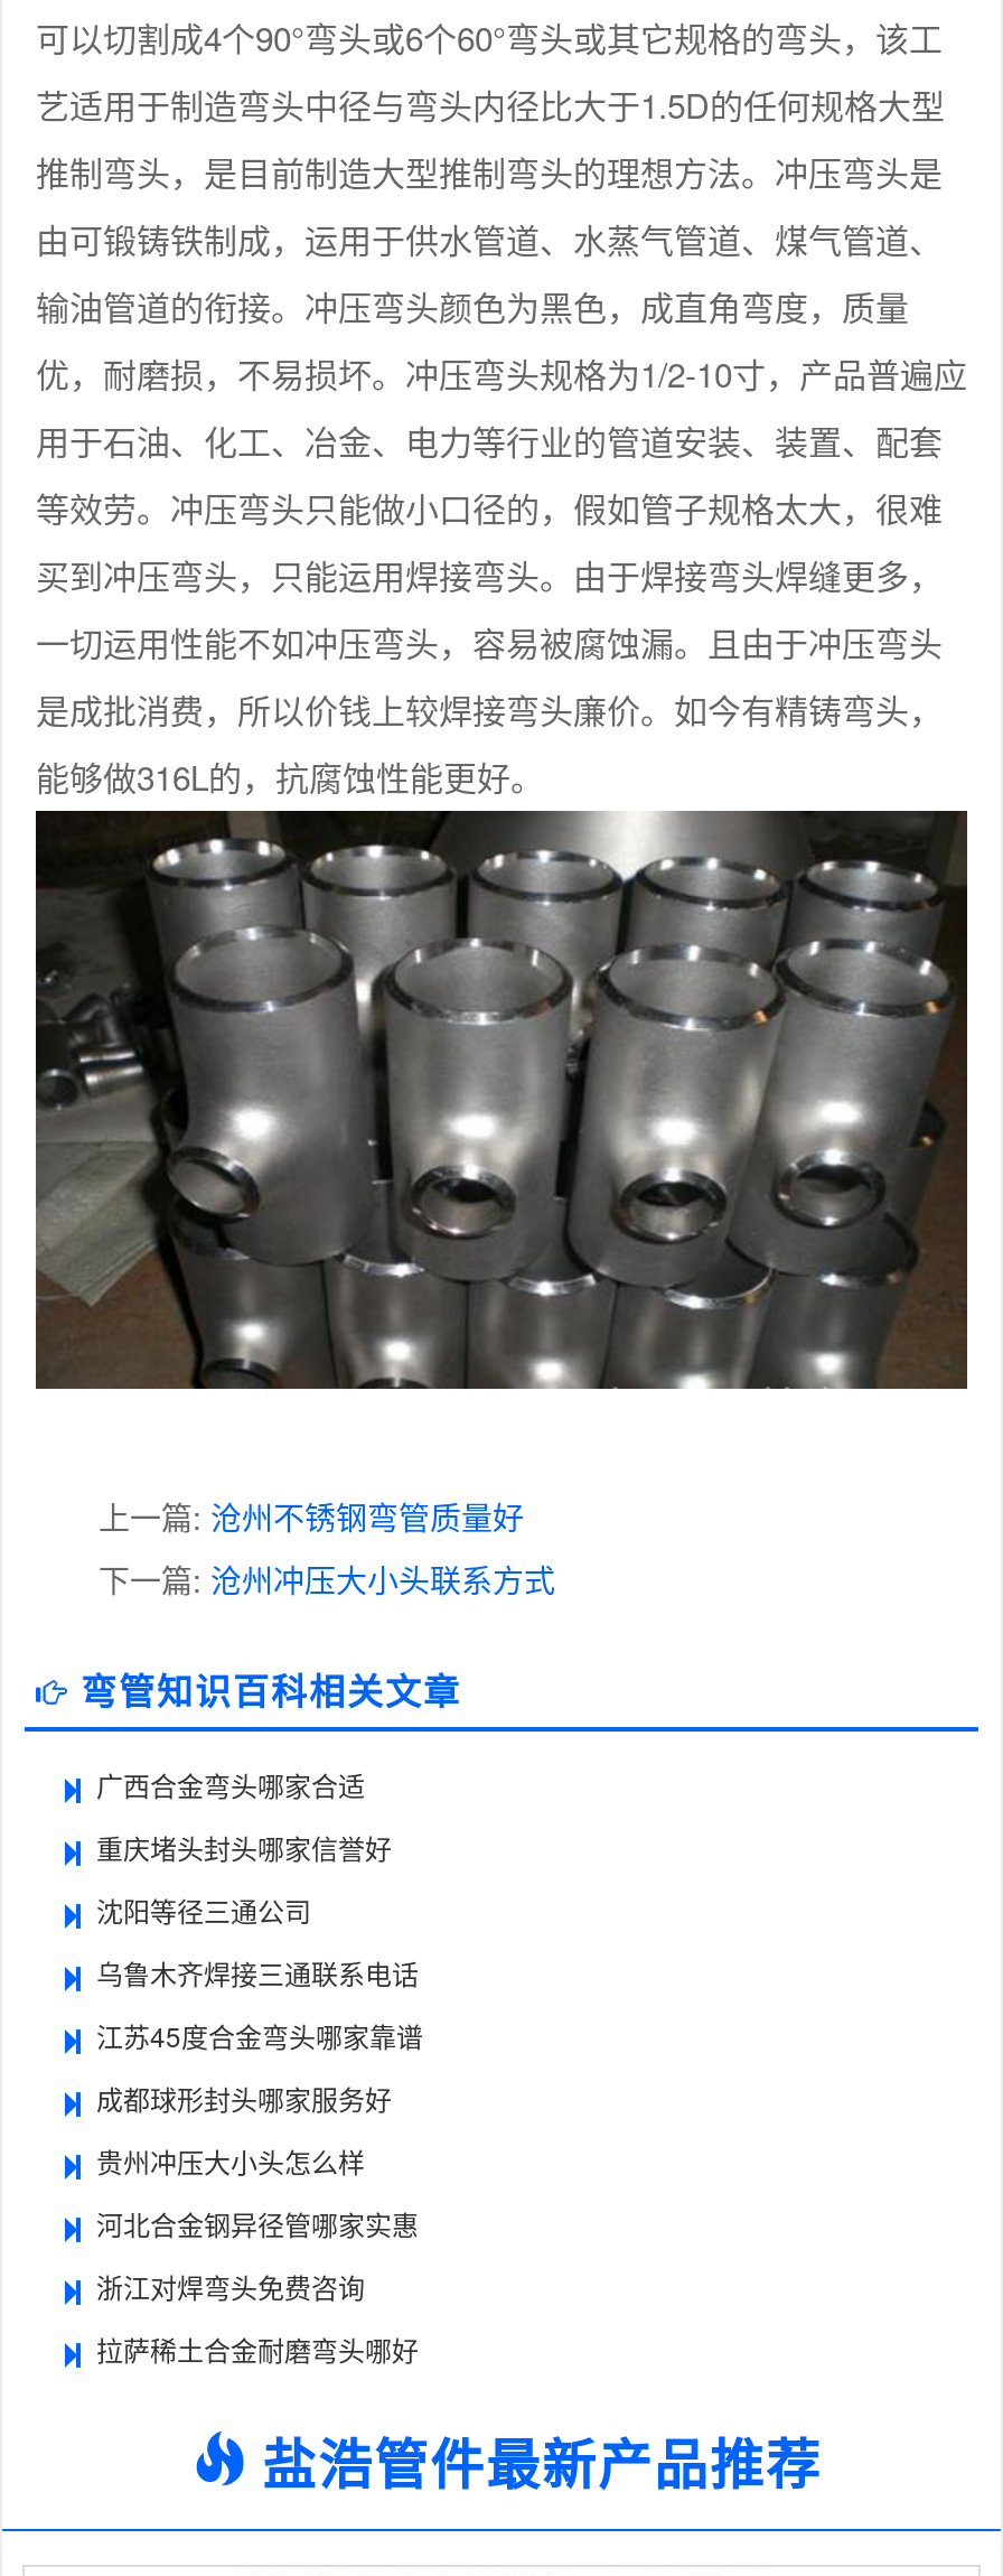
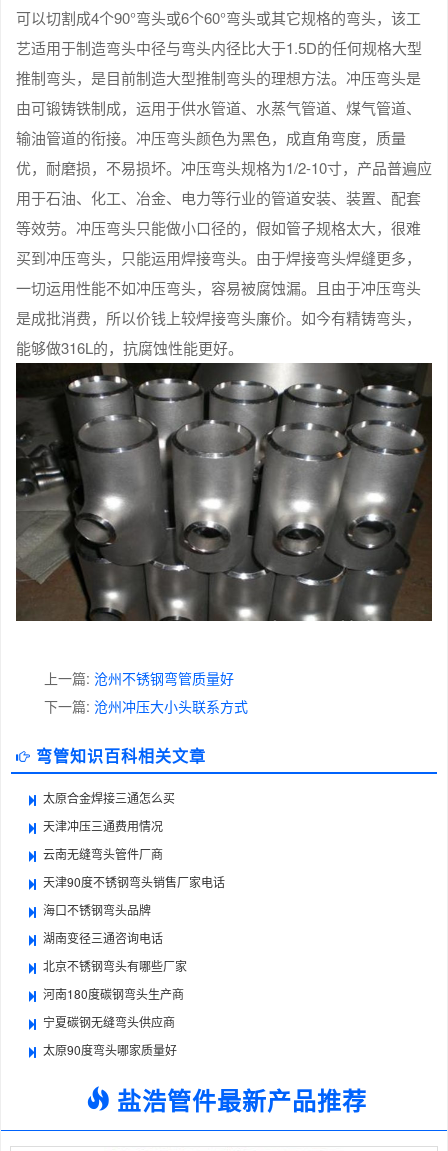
[96,1765,365,1803] 广西合金弯头哪家合适 -> [43,789,175,806] 太原合金焊接三通怎么买
[96,1827,392,1865] 重庆堵头封头哪家信誉好 -> [43,817,163,834] 天津冲压三通费用情况
[96,1890,311,1928] 沈阳等径三通公司 -> [43,845,163,862] 云南无缝弯头管件厂商
[96,1953,419,1991] 乌鲁木齐焊接三通联系电话 -> [43,873,225,890] 天津90度不锈钢弯头销售厂家电话
[96,2016,423,2054] 江苏45度合金弯头哪家靠谱 -> [43,901,151,918] 海口不锈钢弯头品牌
[96,2078,392,2116] 成都球形封头哪家服务好 -> [43,929,163,946] 湖南变径三通咨询电话
[96,2141,365,2179] 贵州冲压大小头怎么样 -> [43,957,187,974] 北京不锈钢弯头有哪些厂家
[96,2204,419,2242] 河北合金钢异径管哪家实惠 -> [43,985,184,1002] 河南180度碳钢弯头生产商
[96,2266,365,2305] 浙江对焊弯头免费咨询 -> [43,1013,175,1030] 宁夏碳钢无缝弯头供应商
[96,2329,419,2367] 拉萨稀土合金耐磨弯头哪好 -> [43,1041,177,1058] 太原90度弯头哪家质量好

